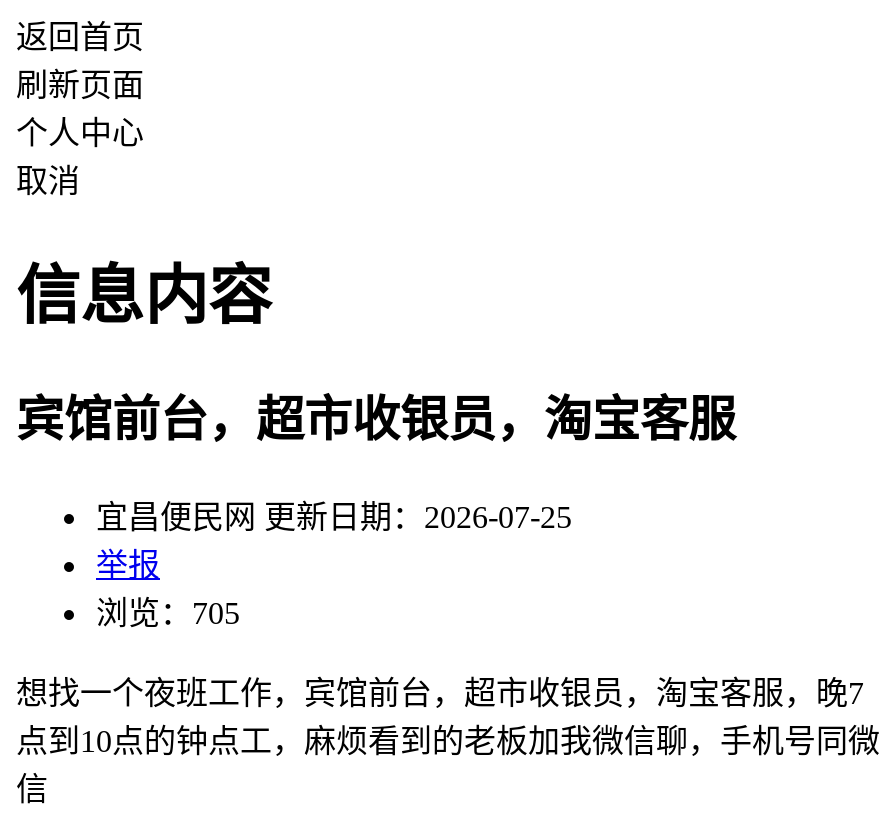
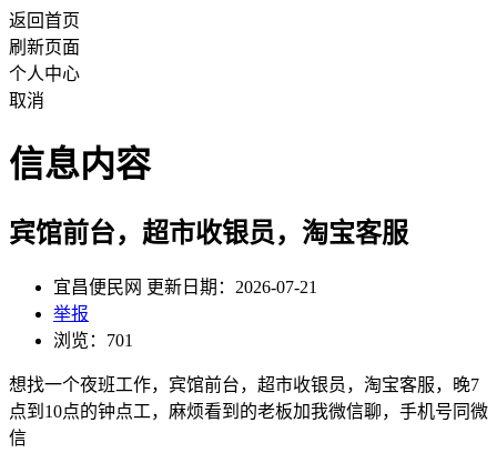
[96,500,572,534] 宜昌便民网 更新日期：2026-07-25 -> [53,277,317,296] 宜昌便民网 更新日期：2026-07-21
[96,596,240,630] 浏览：705 -> [53,331,133,350] 浏览：701

